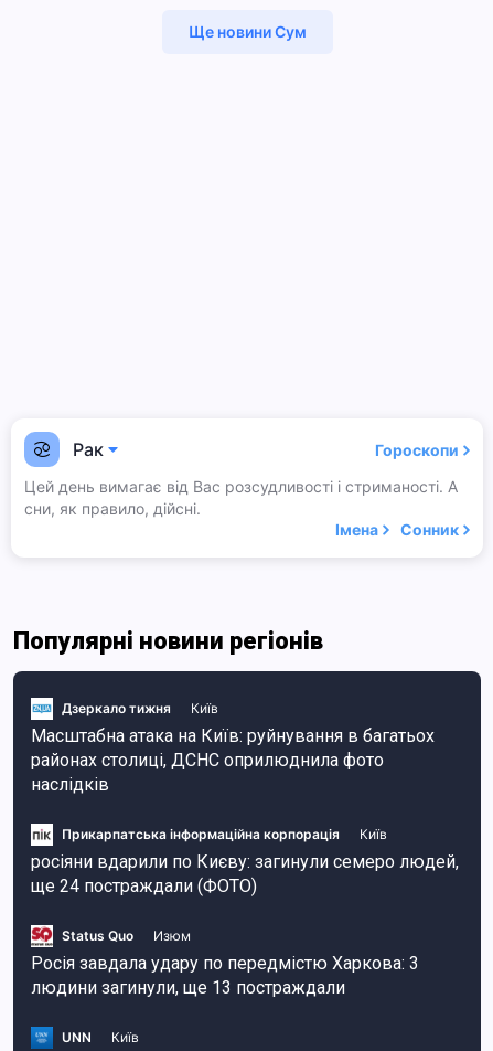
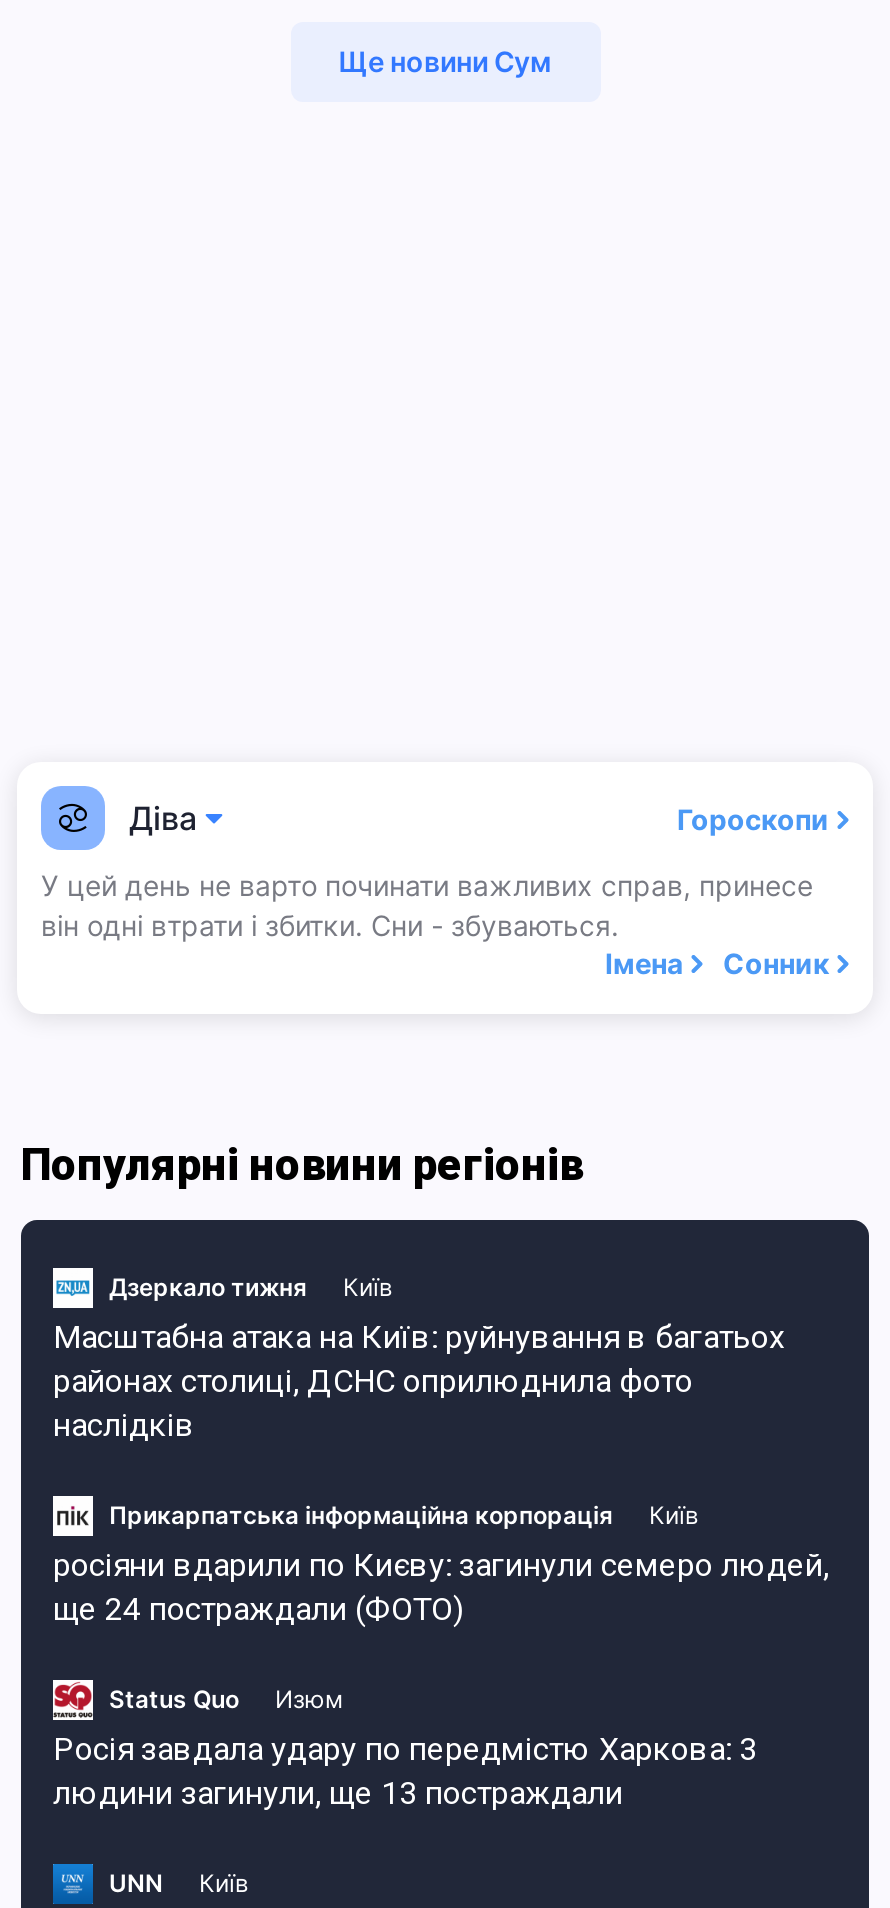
[73,438,104,460] Рак -> [129,798,197,838] Діва
[24,477,458,518] Цей день вимагає від Вас розсудливості і стриманості. А | сни, як правило, дійсні. -> [41,868,813,942] У цей день не варто починати важливих справ, принесе | він одні втрати і збитки. Сни - збуваються.

